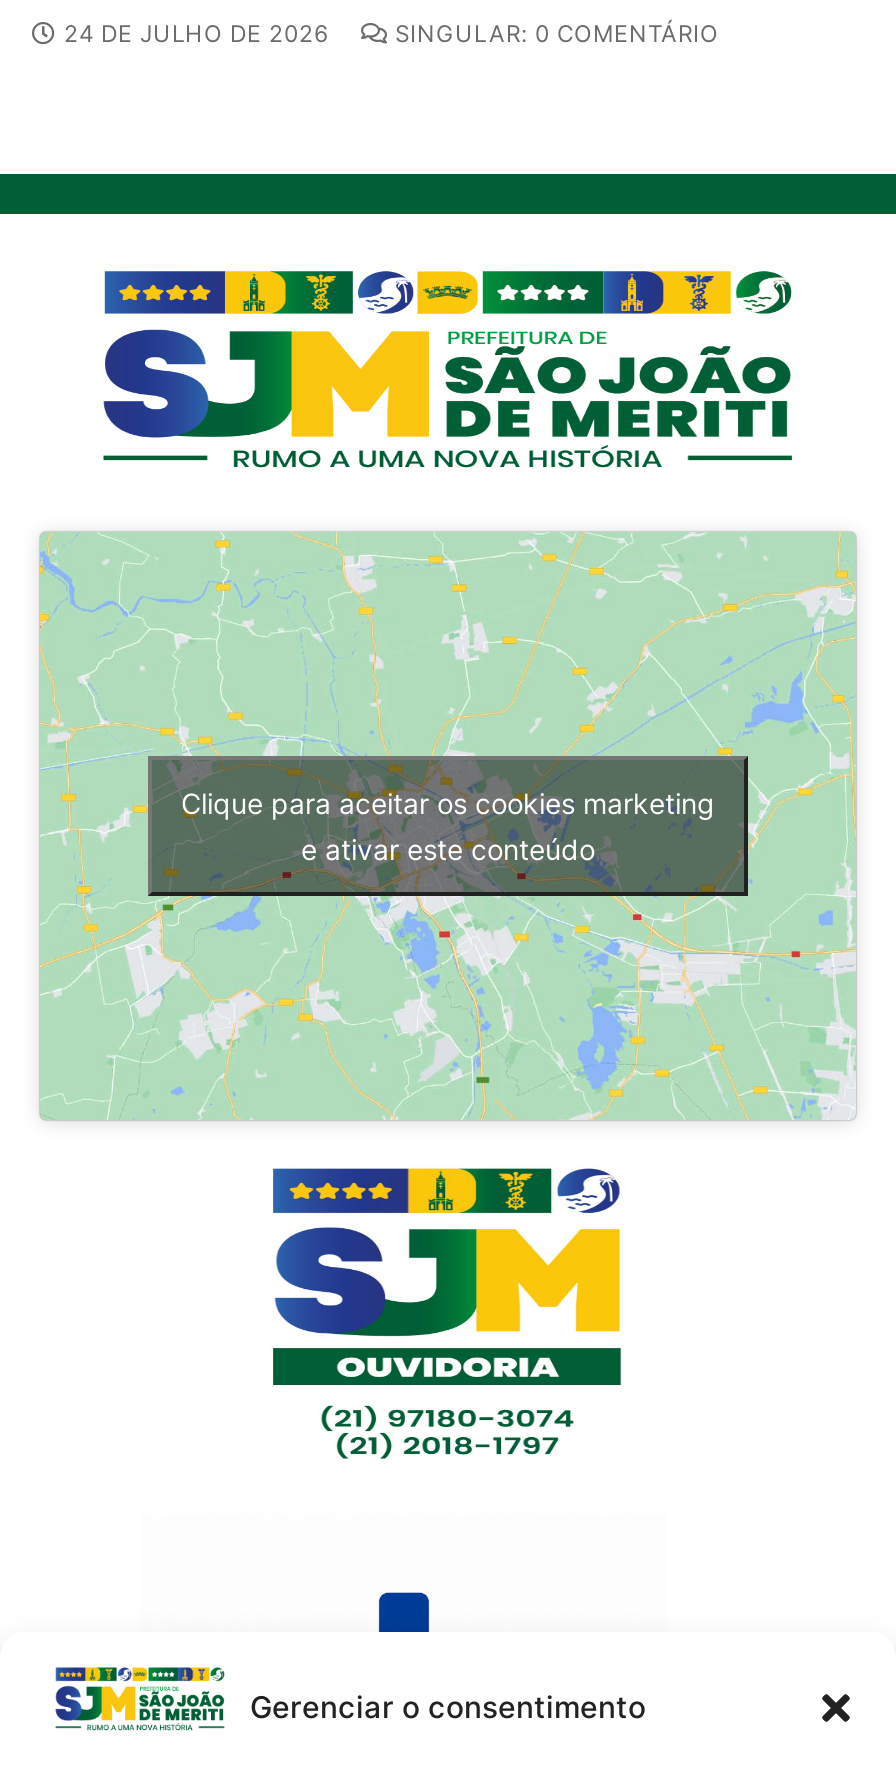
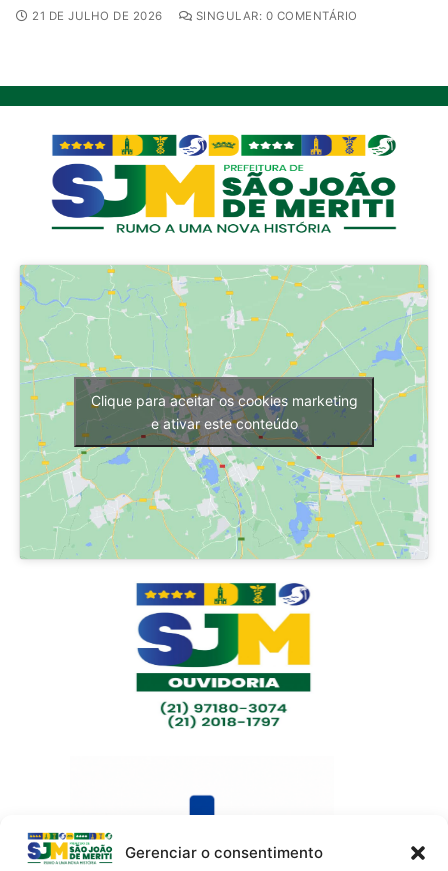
[64,20,329,48] 24 DE JULHO DE 2026 -> [32,9,162,23] 21 DE JULHO DE 2026

